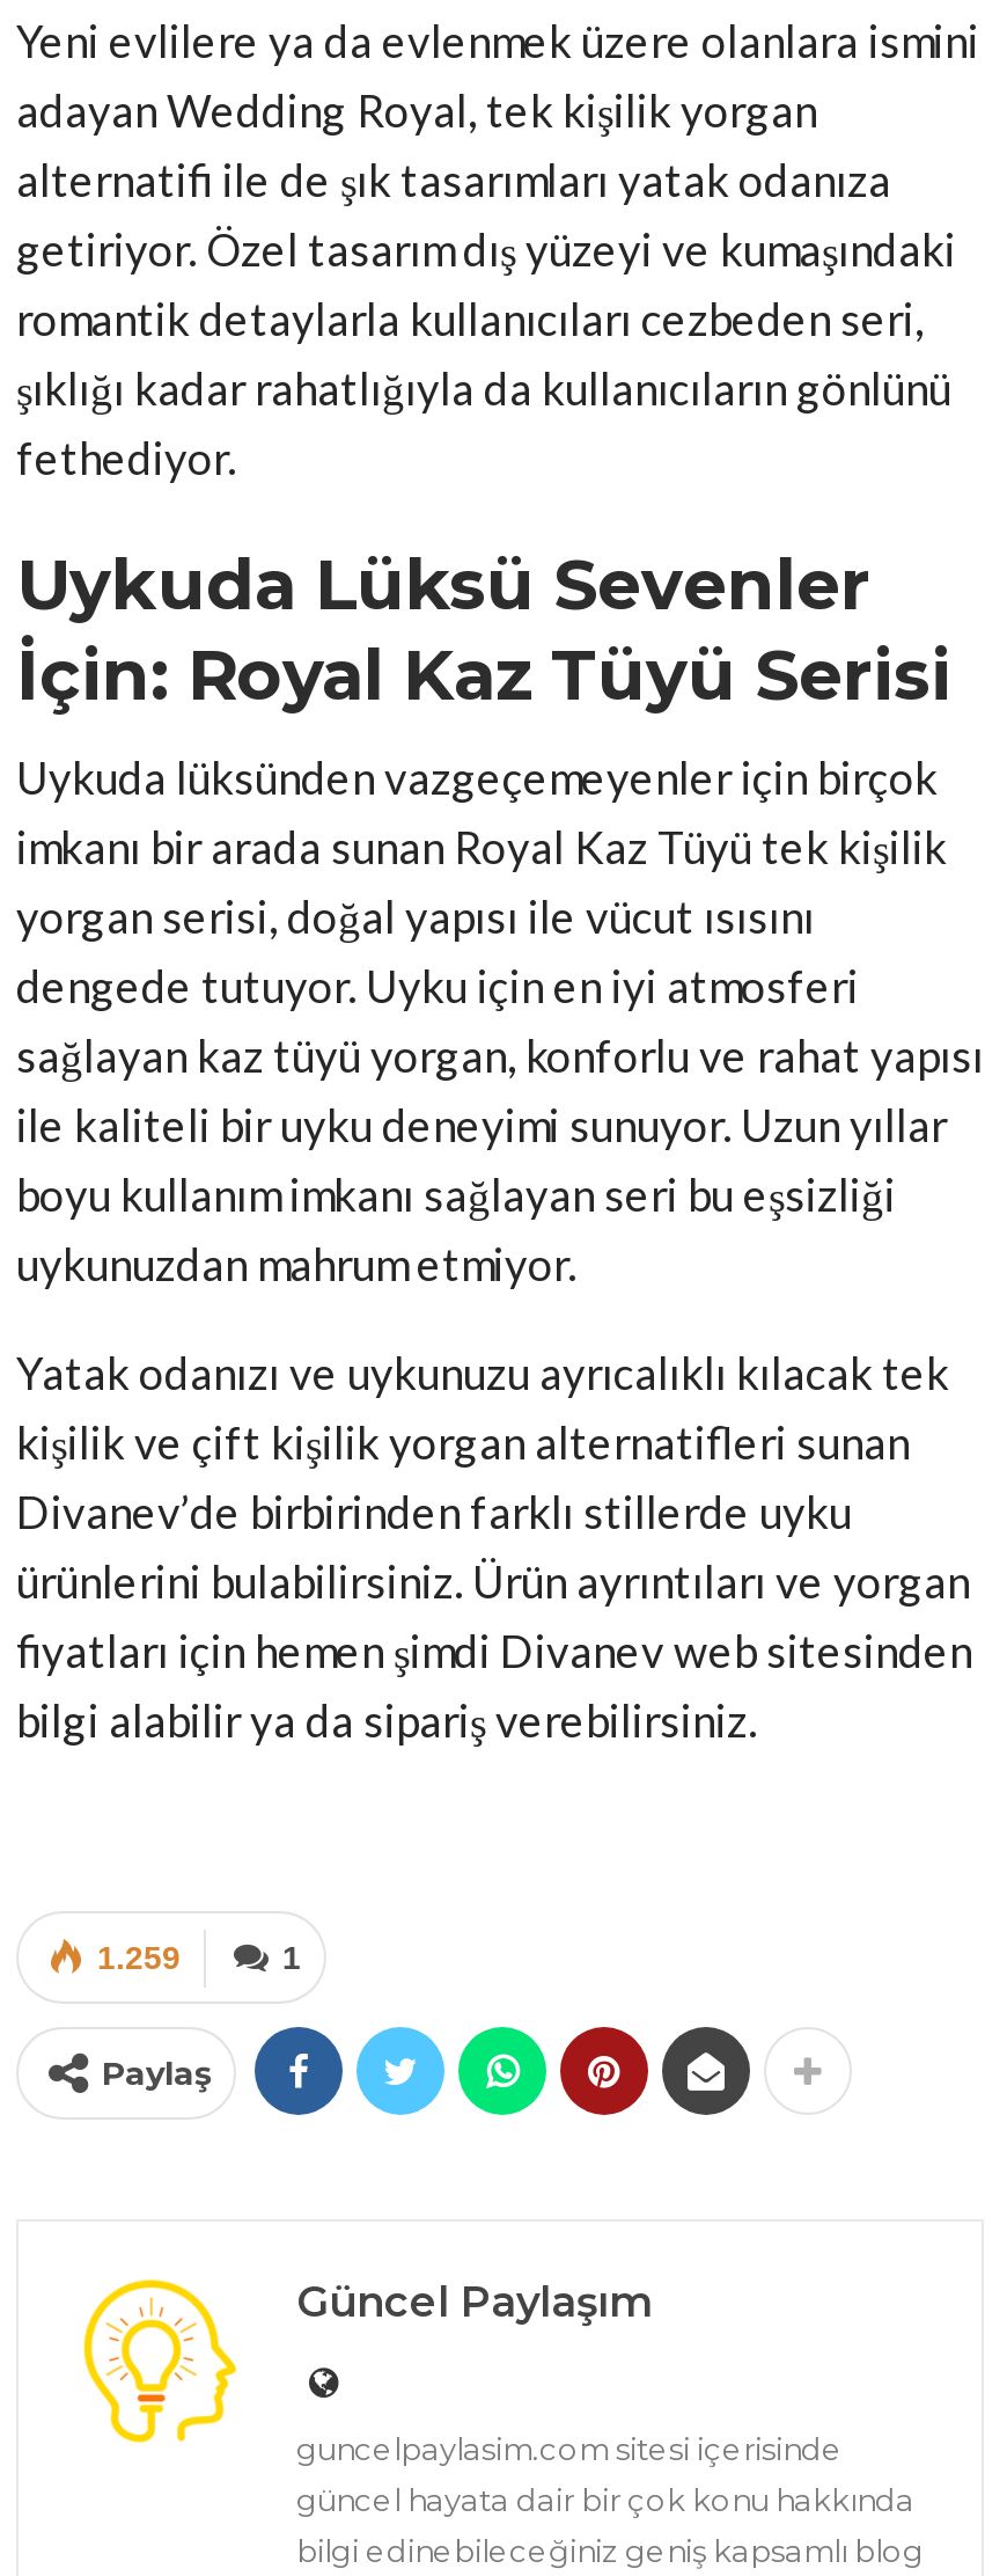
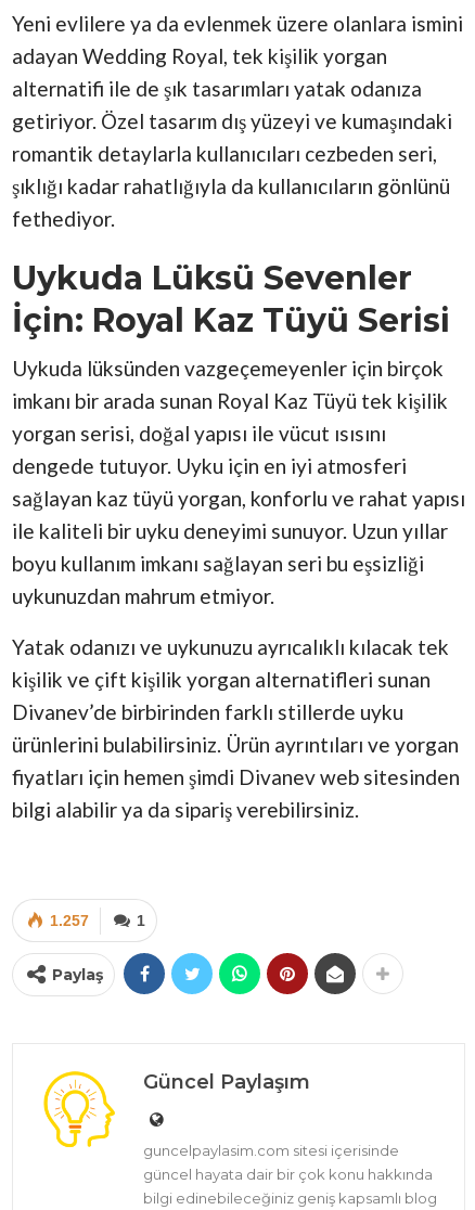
[97,1939,181,1976] 1.259 -> [50,912,89,929] 1.257

